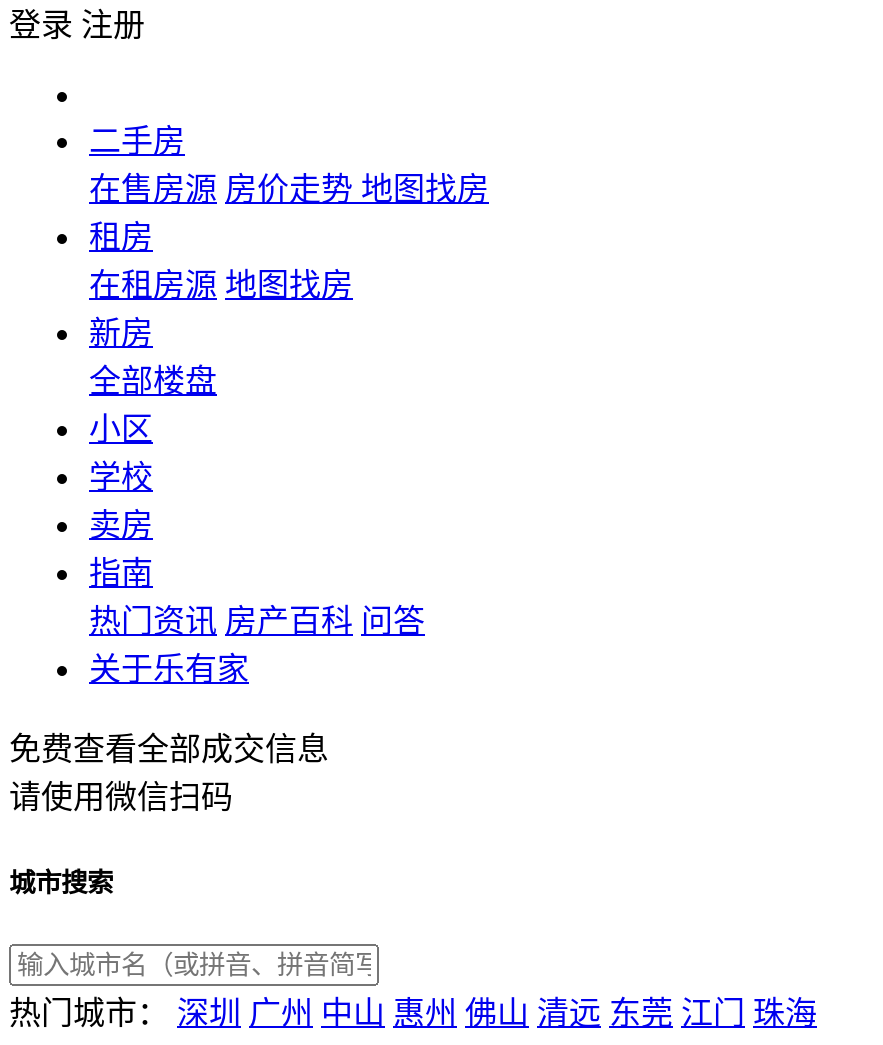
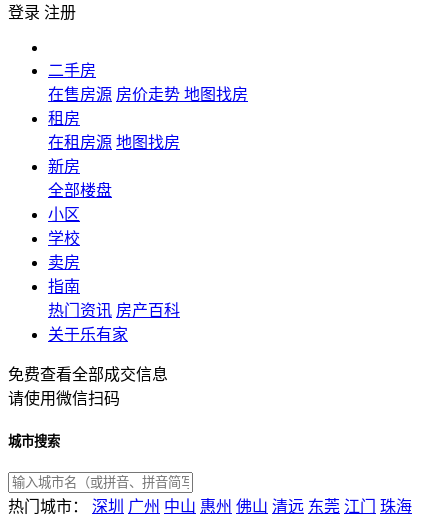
[89,604,425,638] 热门资讯 房产百科 问答 -> [48,302,180,319] 热门资讯 房产百科

